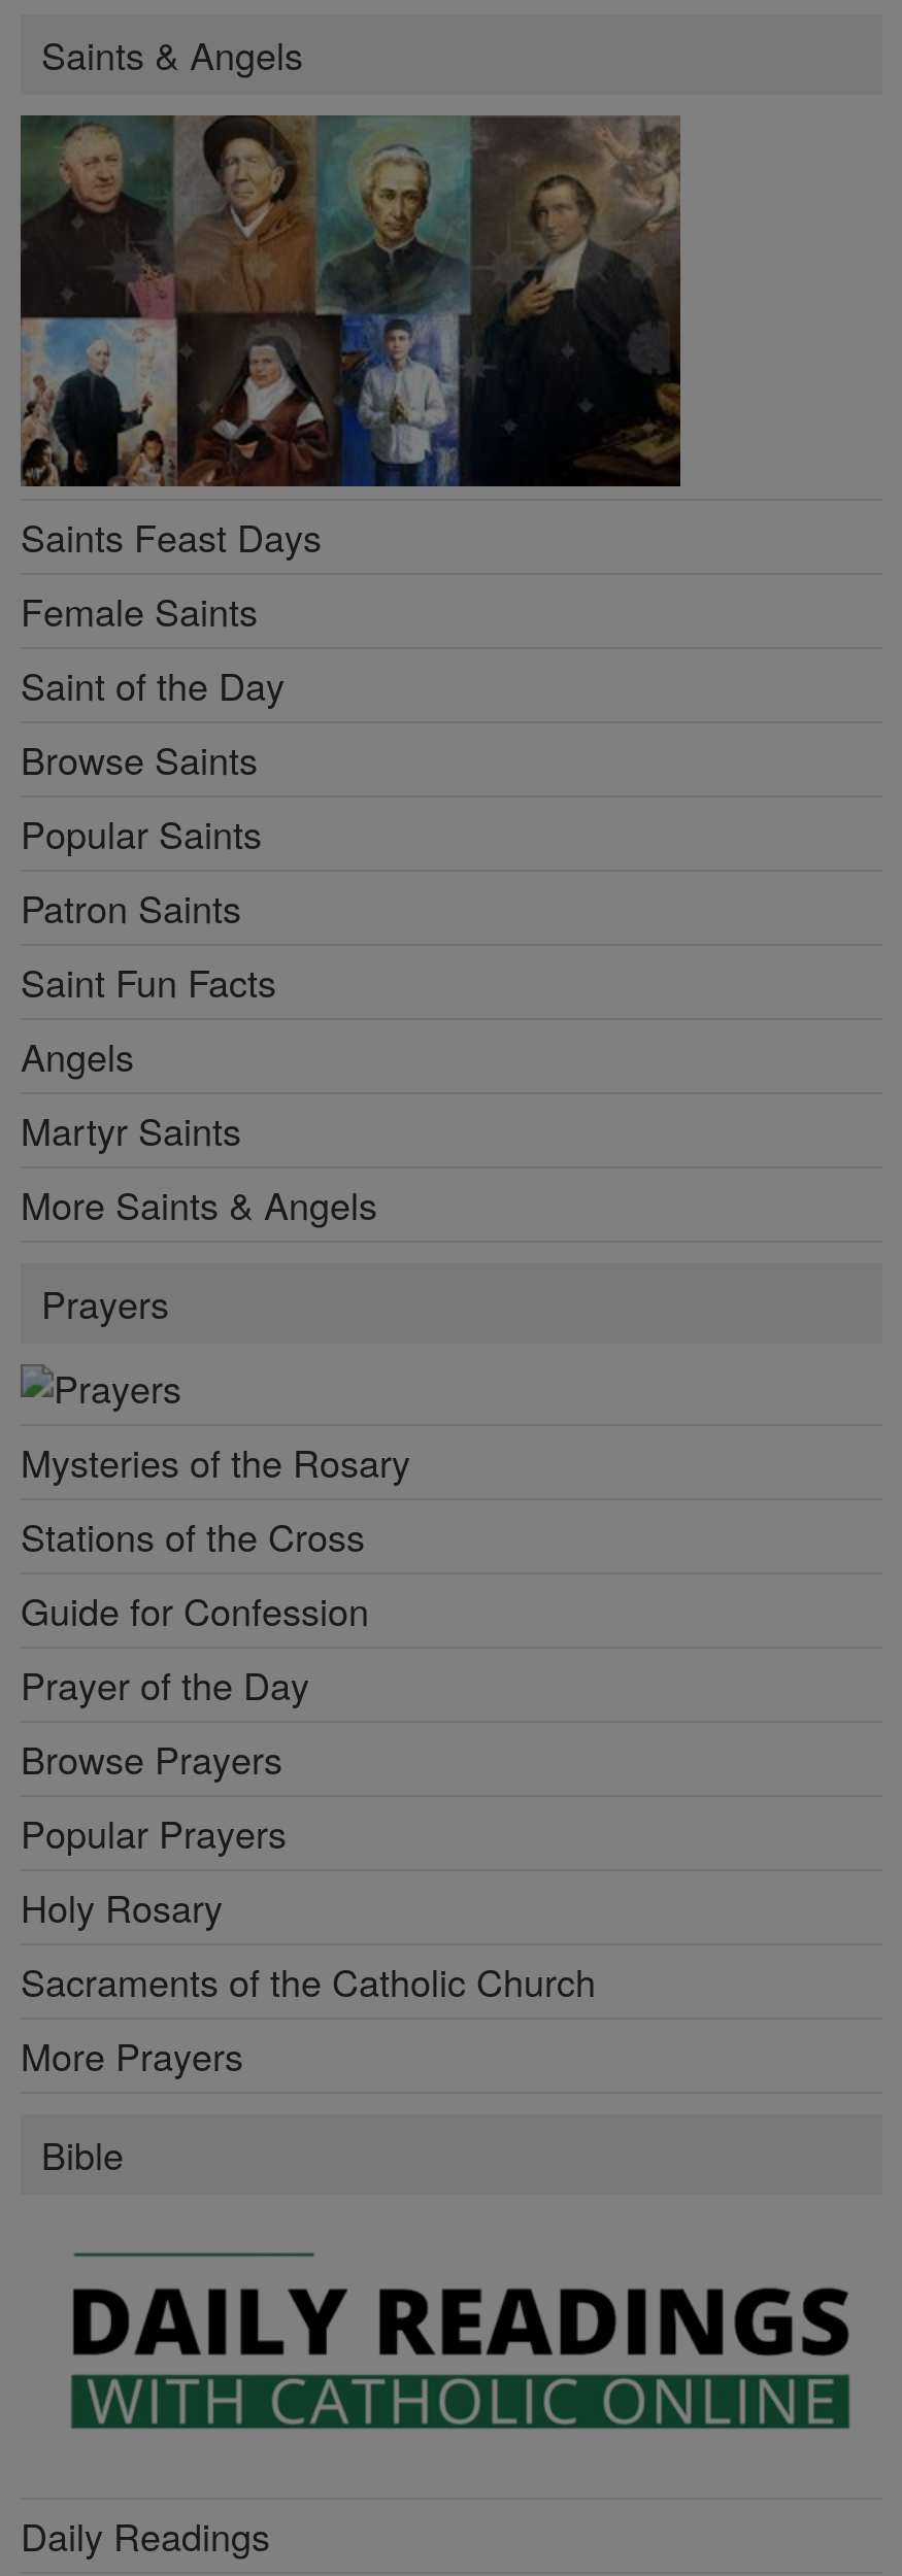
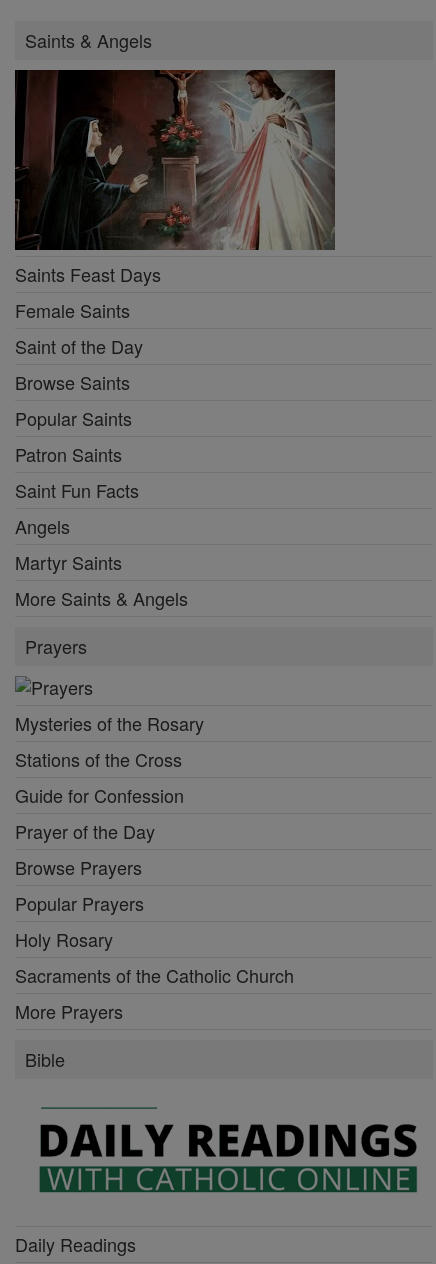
[19,113,682,488] [image] -> [14,69,336,251] [image]

